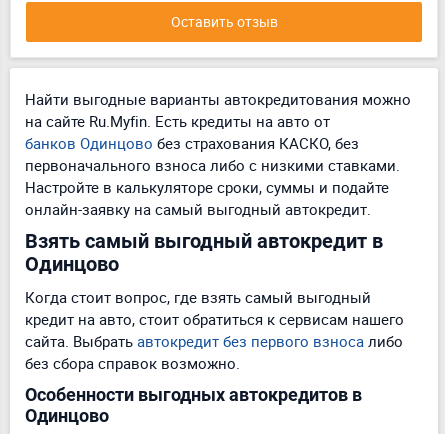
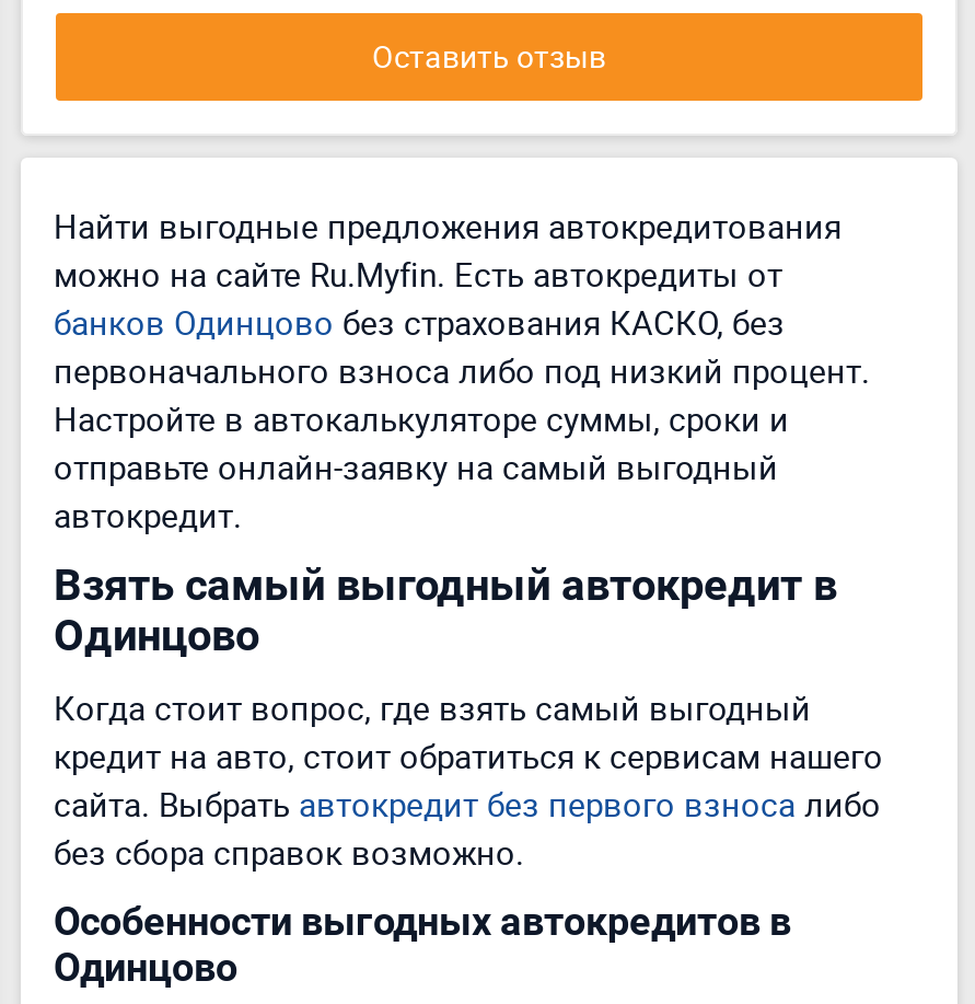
[25,89,411,131] Найти выгодные варианты автокредитования можно | на сайте Ru.Myfin. Есть кредиты на авто от -> [54,204,841,296] Найти выгодные предложения автокредитования | можно на сайте Ru.Myfin. Есть автокредиты от
[25,155,400,219] первоначального взноса либо с низкими ставками. | Настройте в калькуляторе сроки, суммы и подайте | онлайн-заявку на самый выгодный автокредит. -> [54,348,870,536] первоначального взноса либо под низкий процент. | Настройте в автокалькуляторе суммы, сроки и | отправьте онлайн-заявку на самый выгодный | автокредит.

